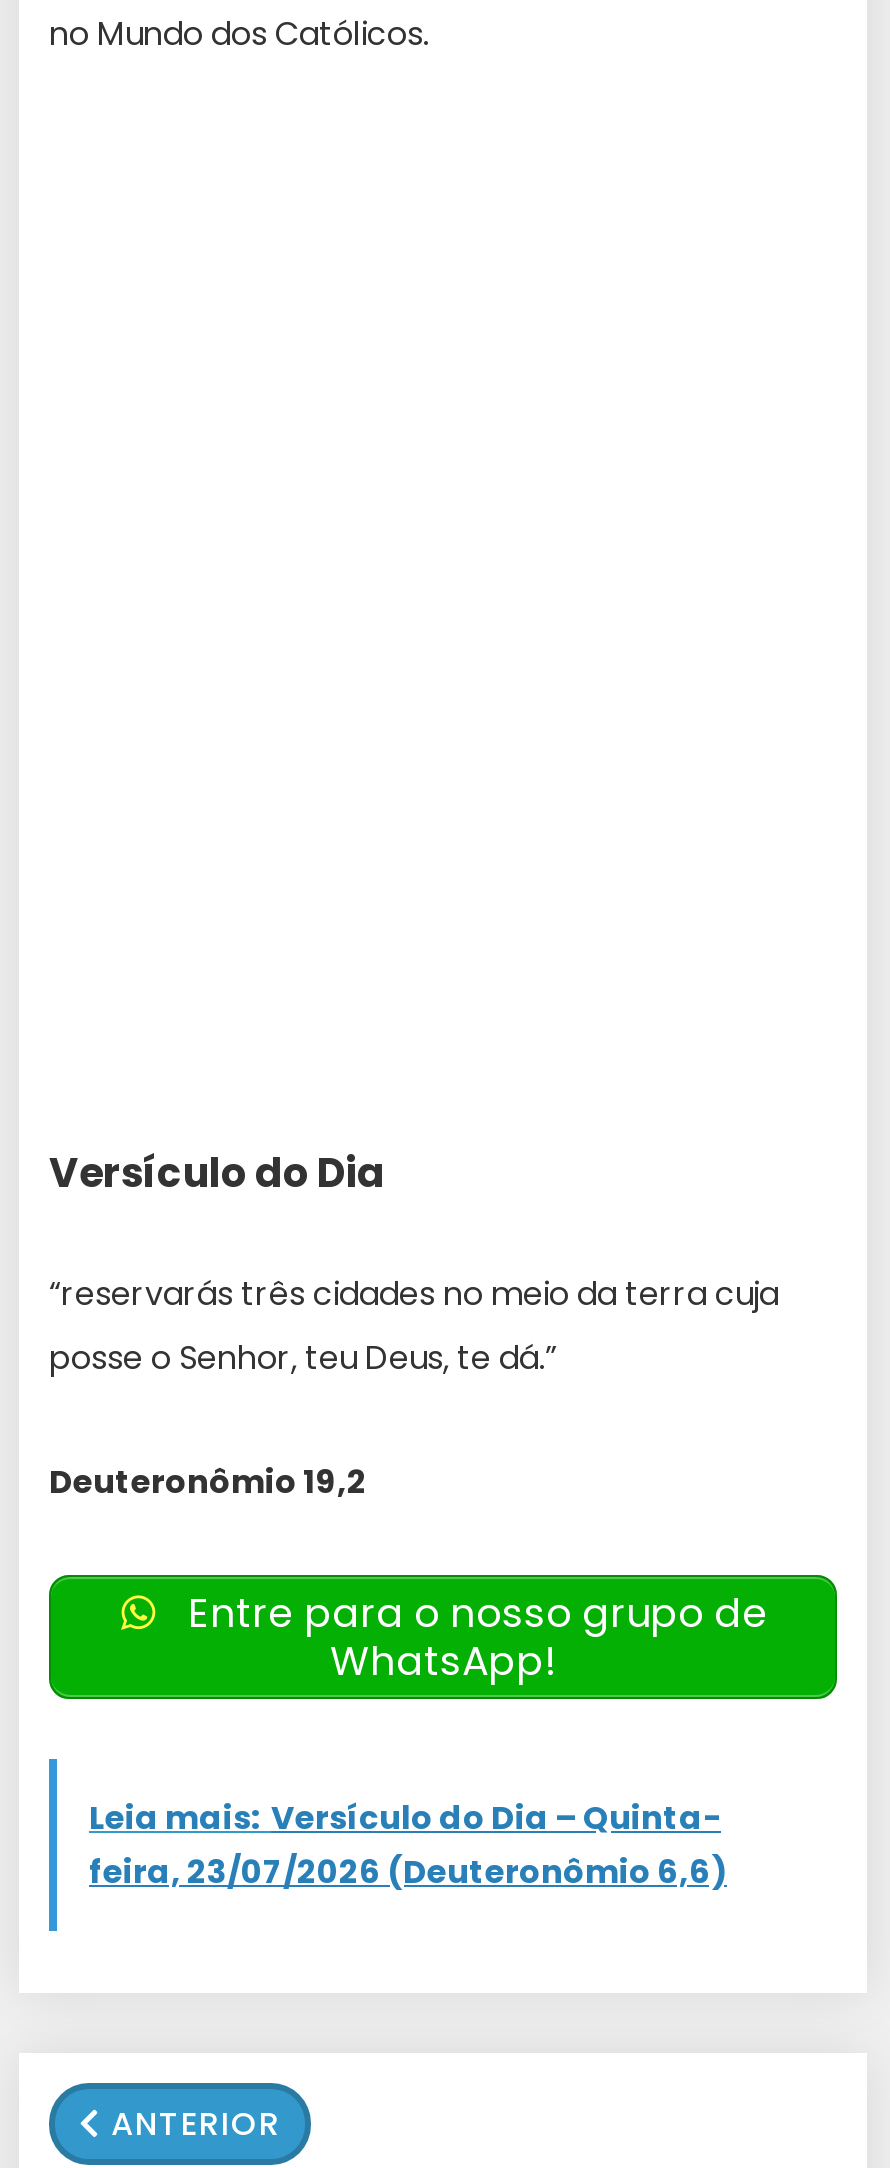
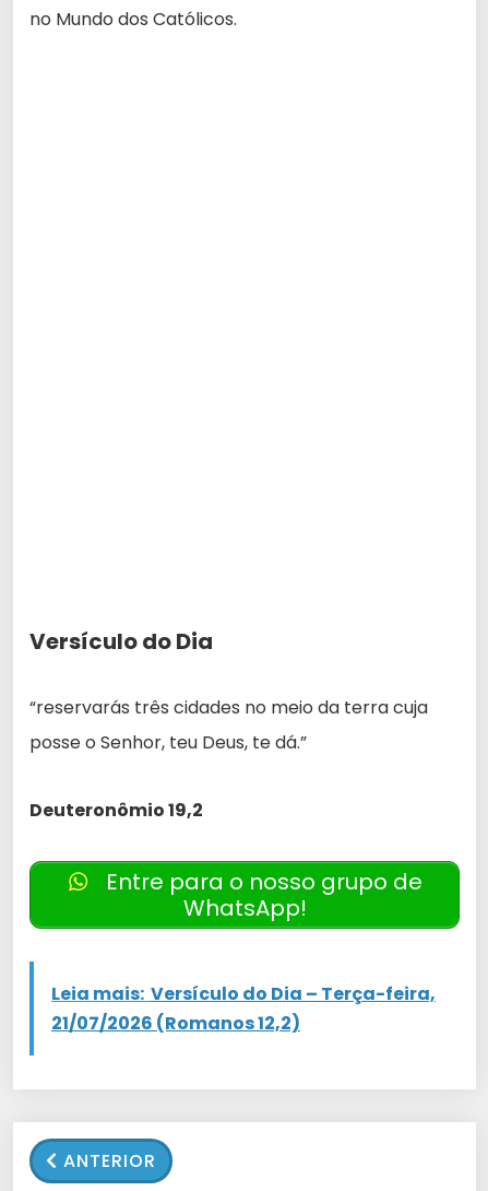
[89,1795,727,1895] Leia mais: Versículo do Dia – Quinta- | feira, 23/07/2026 (Deuteronômio 6,6) -> [51,981,436,1036] Leia mais: Versículo do Dia – Terça-feira, | 21/07/2026 (Romanos 12,2)

